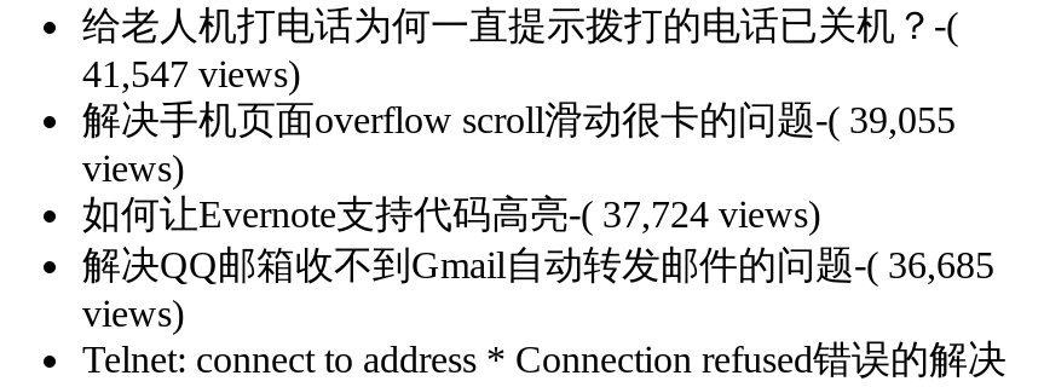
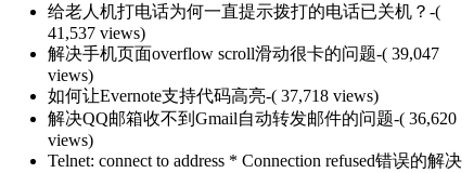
[82,54,300,95] 41,547 views) -> [48,24,145,42] 41,537 views)
[82,100,956,141] 解决手机页面overflow scroll滑动很卡的问题-( 39,055 -> [48,45,439,63] 解决手机页面overflow scroll滑动很卡的问题-( 39,047
[82,194,820,235] 如何让Evernote支持代码高亮-( 37,724 views) -> [48,87,379,105] 如何让Evernote支持代码高亮-( 37,718 views)
[82,245,994,286] 解决QQ邮箱收不到Gmail自动转发邮件的问题-( 36,685 -> [48,110,457,128] 解决QQ邮箱收不到Gmail自动转发邮件的问题-( 36,620

